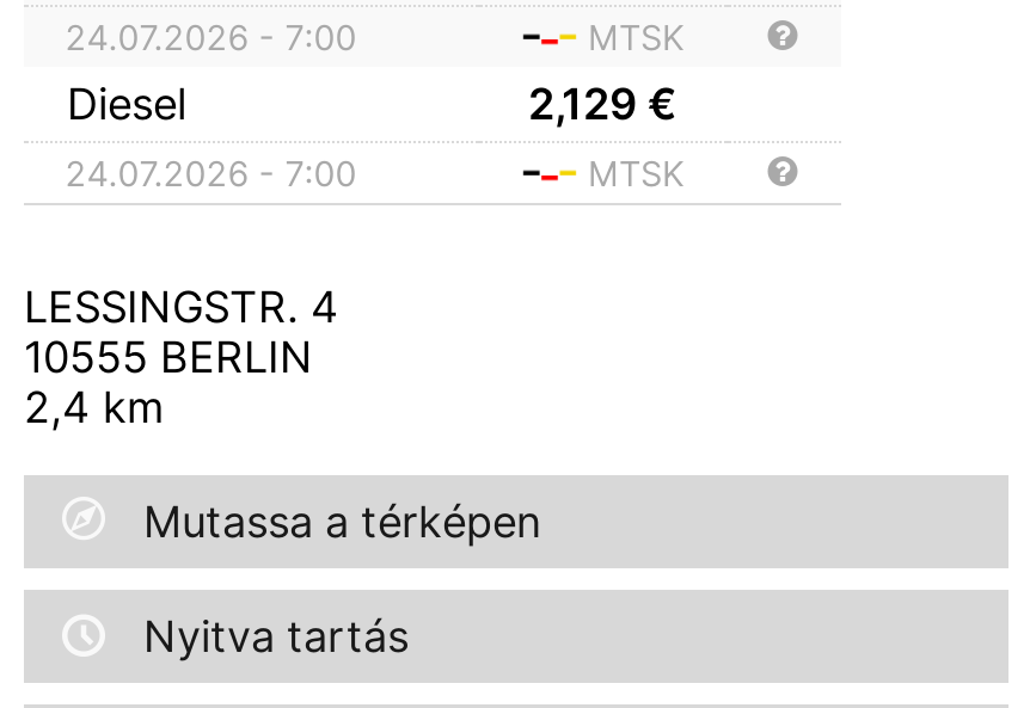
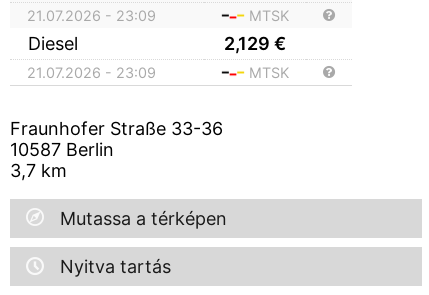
[65,16,357,57] 24.07.2026 - 7:00 -> [27,7,156,24] 21.07.2026 - 23:09
[65,153,357,193] 24.07.2026 - 7:00 -> [27,64,156,81] 21.07.2026 - 23:09
[24,282,339,432] LESSINGSTR. 4 | 10555 BERLIN | 2,4 km -> [10,118,223,181] Fraunhofer Straße 33-36 | 10587 Berlin | 3,7 km

